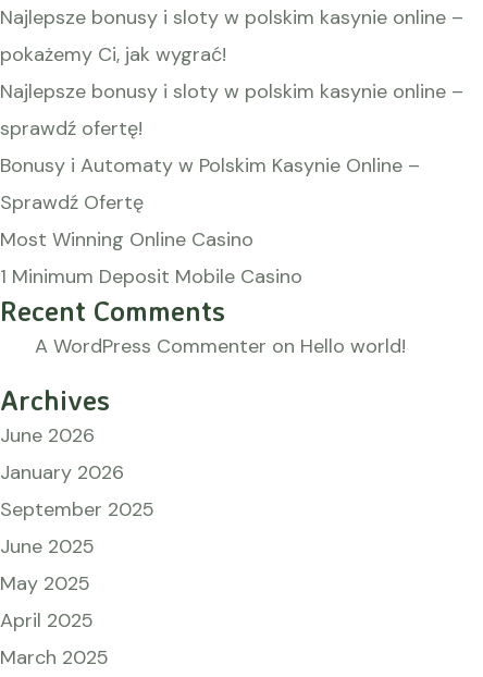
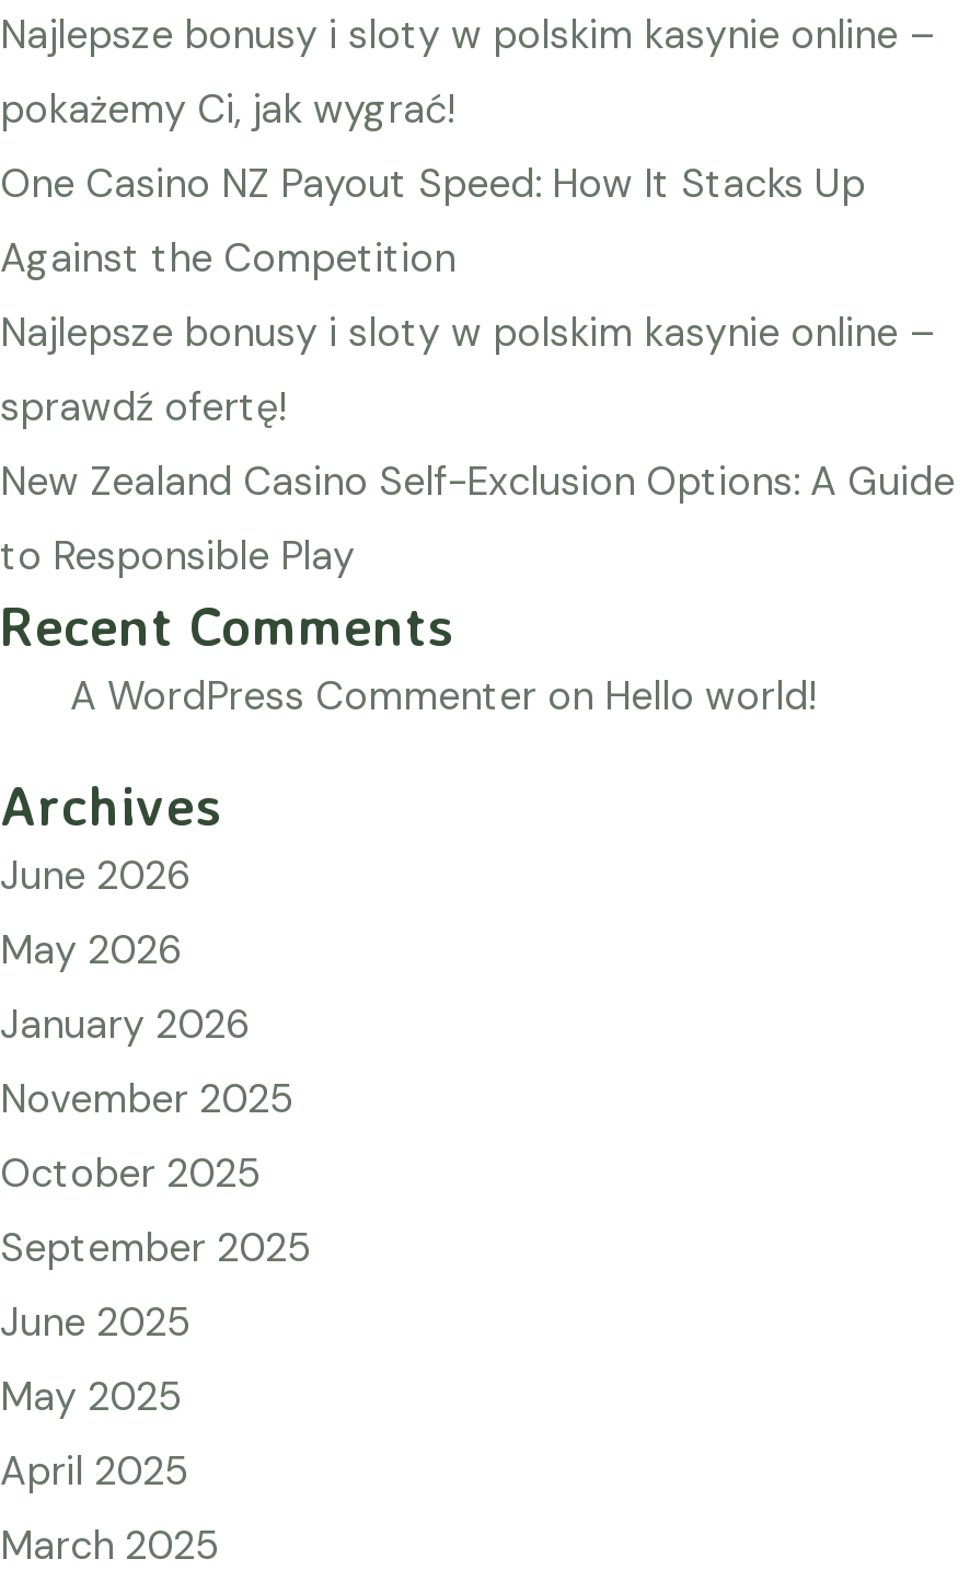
none -> [0,158,865,285] One Casino NZ Payout Speed: How It Stacks Up | Against the Competition
[0,152,420,290] Bonusy i Automaty w Polskim Kasynie Online – | Sprawdź Ofertę | Most Winning Online Casino | 1 Minimum Deposit Mobile Casino -> [0,455,955,582] New Zealand Casino Self-Exclusion Options: A Guide | to Responsible Play
none -> [0,924,182,977] May 2026
none -> [0,1073,293,1200] November 2025 | October 2025

